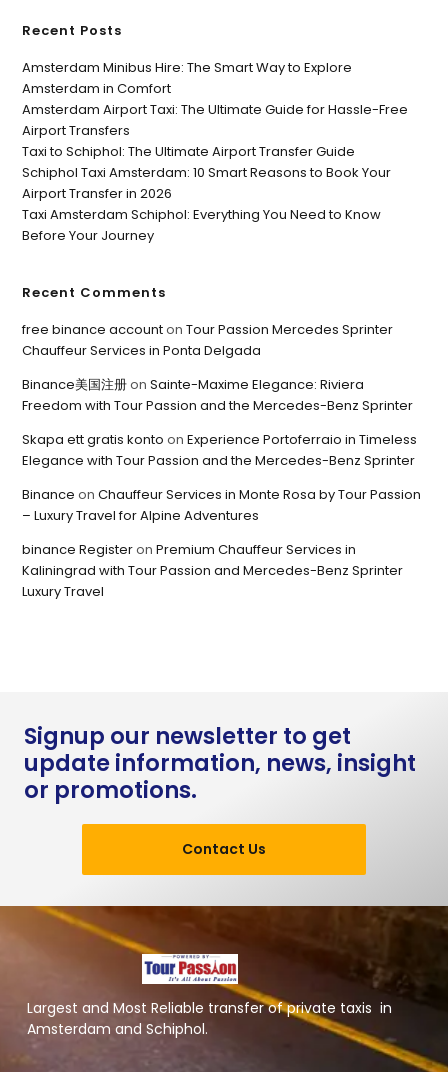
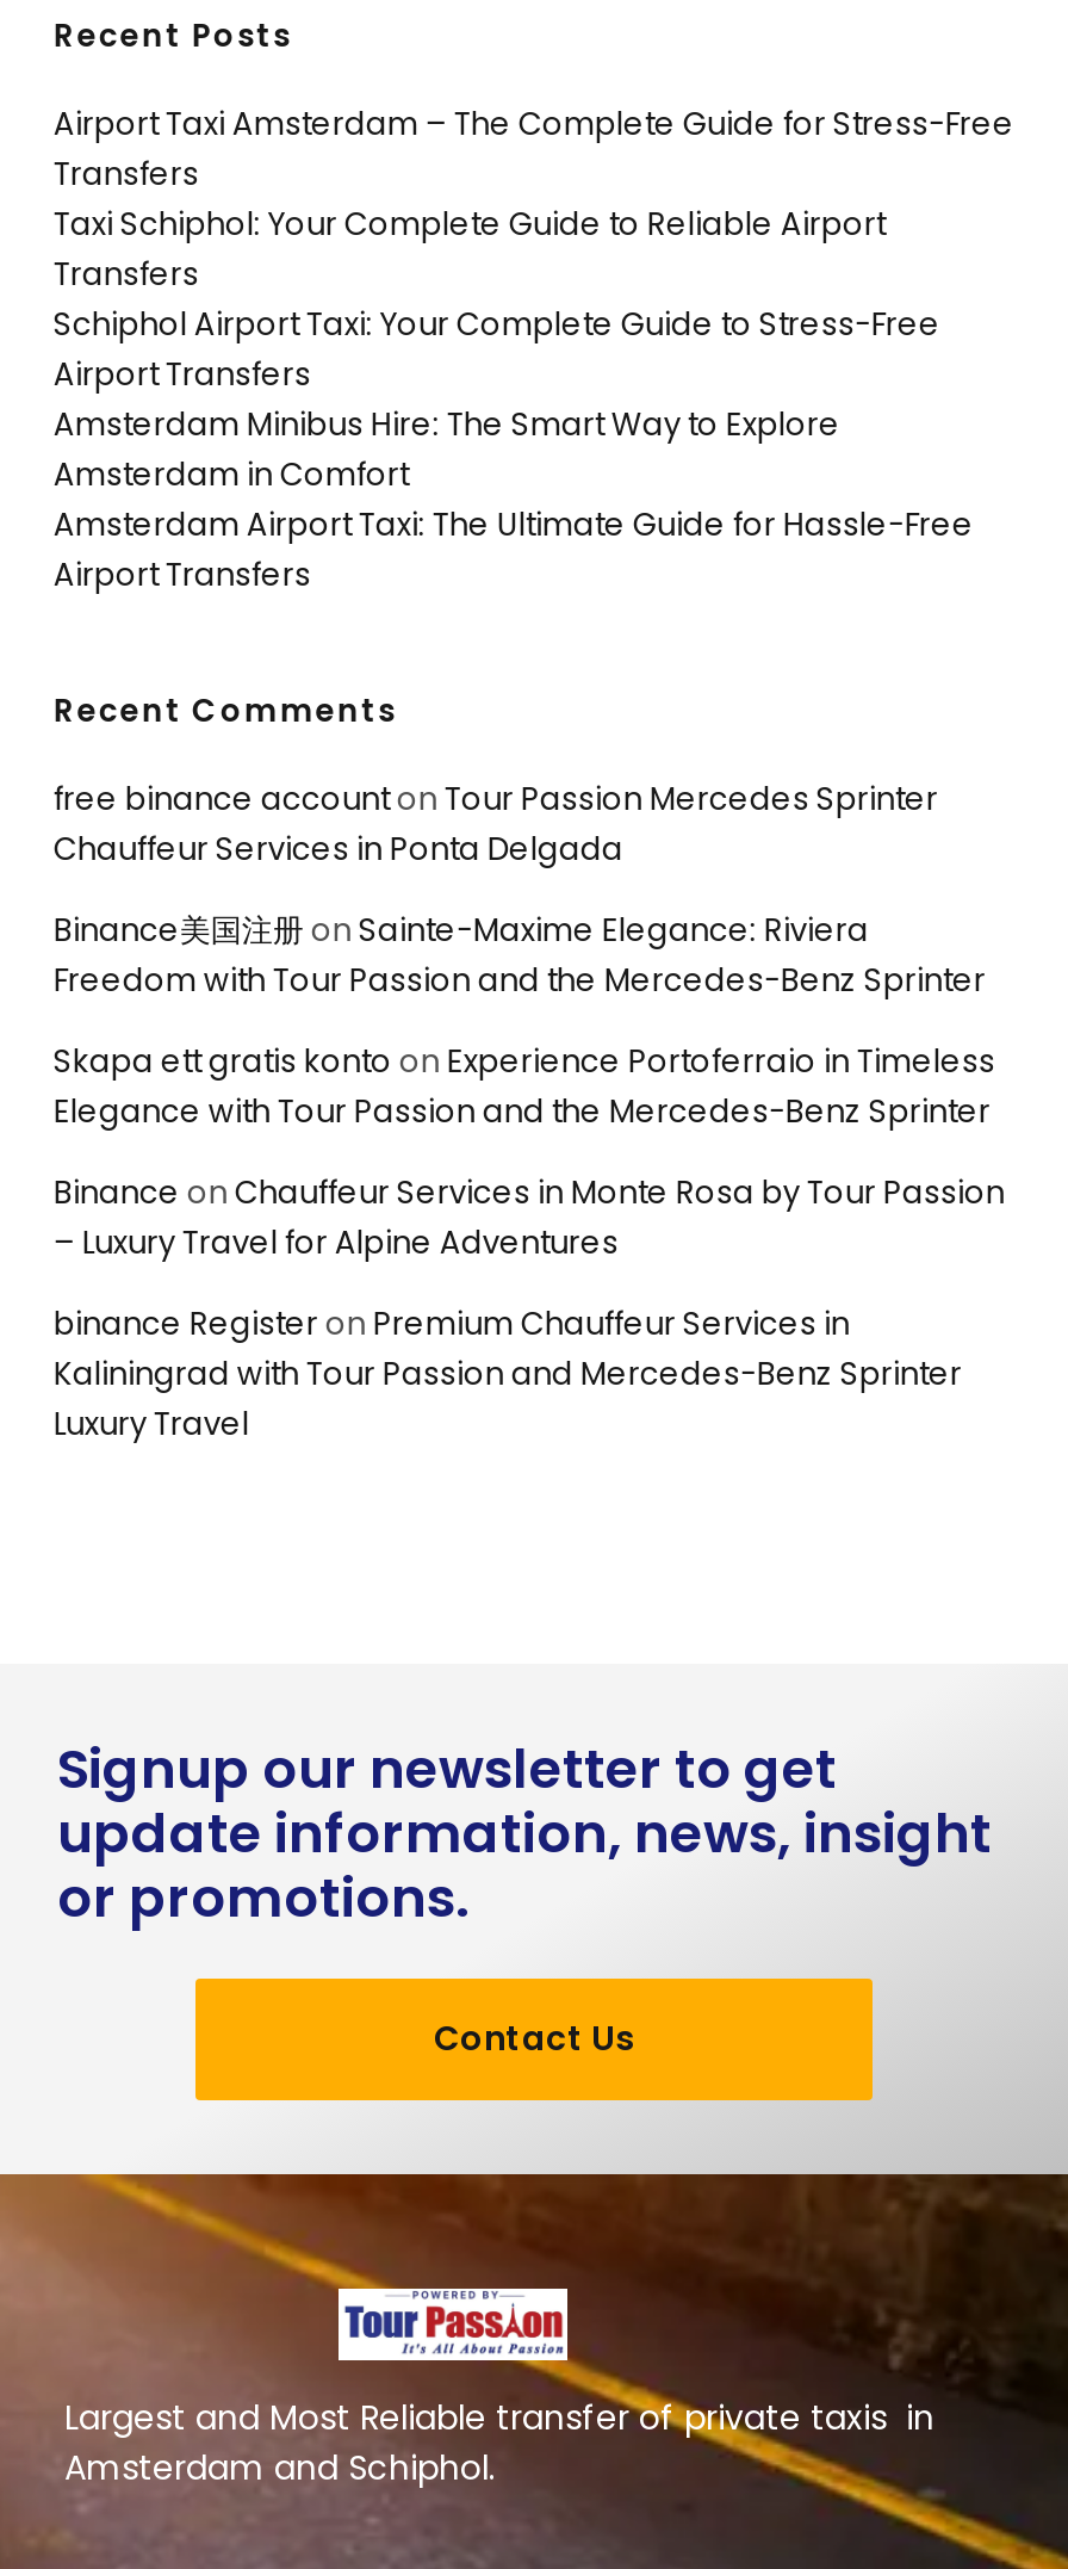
none -> [53,101,1014,396] Airport Taxi Amsterdam – The Complete Guide for Stress-Free | Transfers | Taxi Schiphol: Your Complete Guide to Reliable Airport | Transfers | Schiphol Airport Taxi: Your Complete Guide to Stress-Free | Airport Transfers
moved [22,58,408,140] -> [53,401,974,597]: Amsterdam Minibus Hire: The Smart Way to Explore | Amsterdam in Comfort | Amsterdam Airport Taxi: The Ultimate Guide for Hassle-Free | Airport Transfers
[22,142,391,245] Taxi to Schiphol: The Ultimate Airport Transfer Guide | Schiphol Taxi Amsterdam: 10 Smart Reasons to Book Your | Airport Transfer in 2026 | Taxi Amsterdam Schiphol: Everything You Need to Know | Before Your Journey -> none

